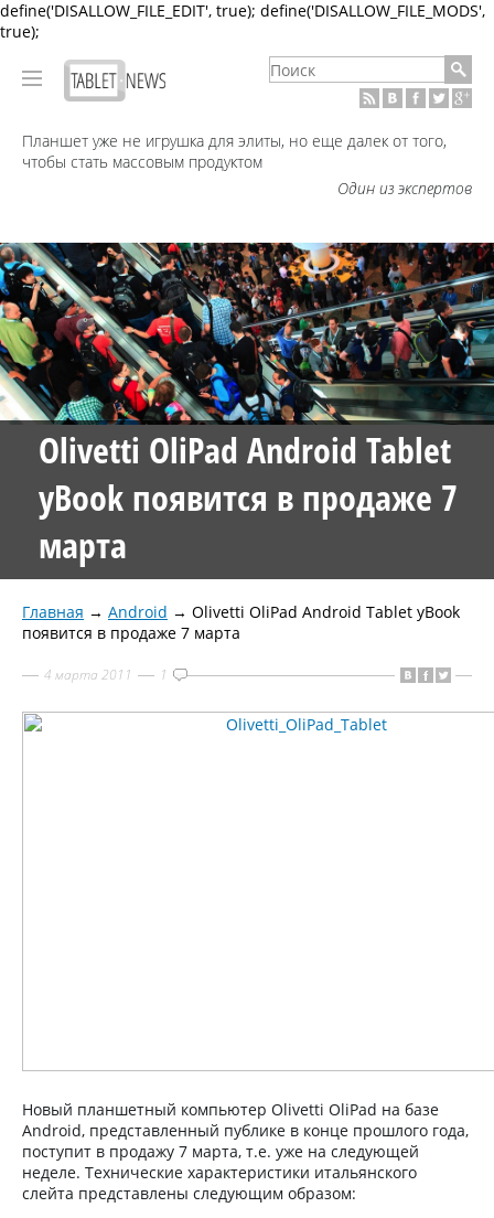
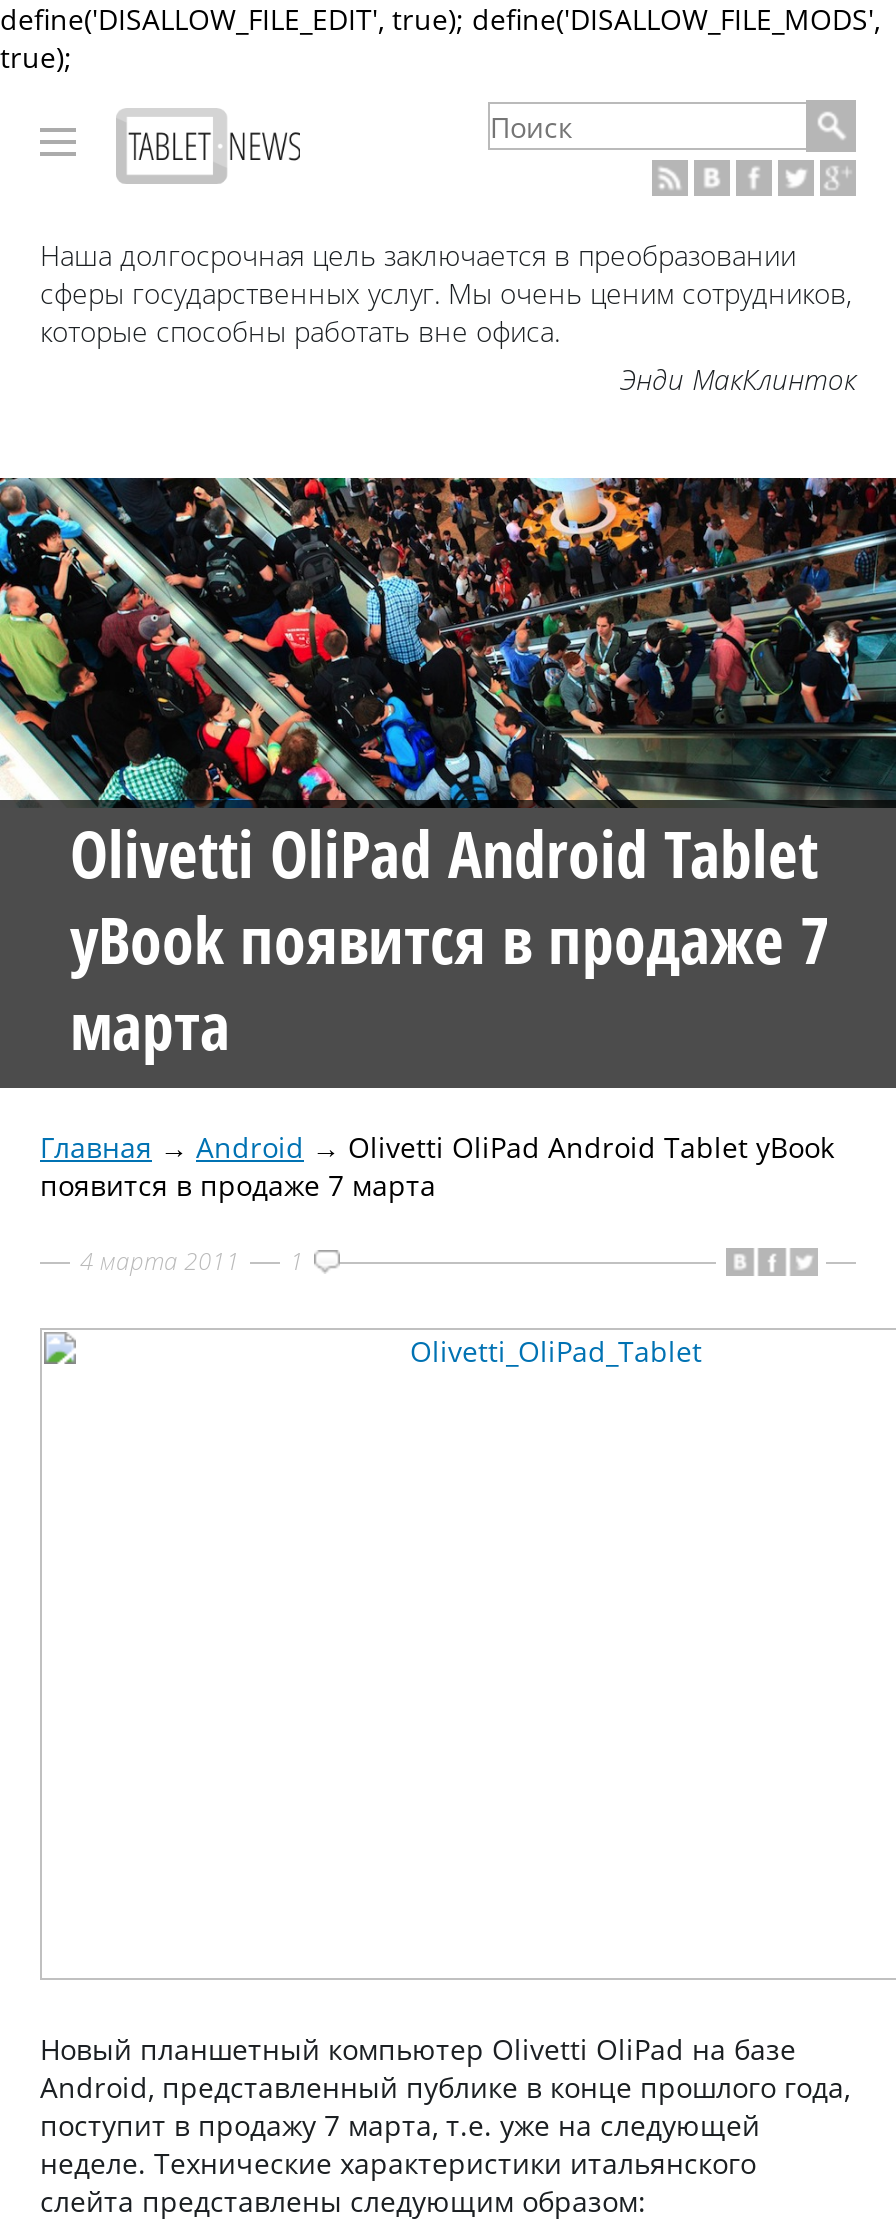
[22,130,472,199] Планшет уже не игрушка для элиты, но еще далек от того, | чтобы стать массовым продуктом | Один из экспертов -> [40,236,856,398] Наша долгосрочная цель заключается в преобразовании | сферы государственных услуг. Мы очень ценим сотрудников, | которые способны работать вне офиса. | Энди МакКлинток

